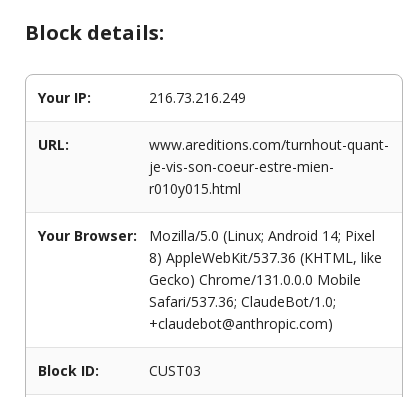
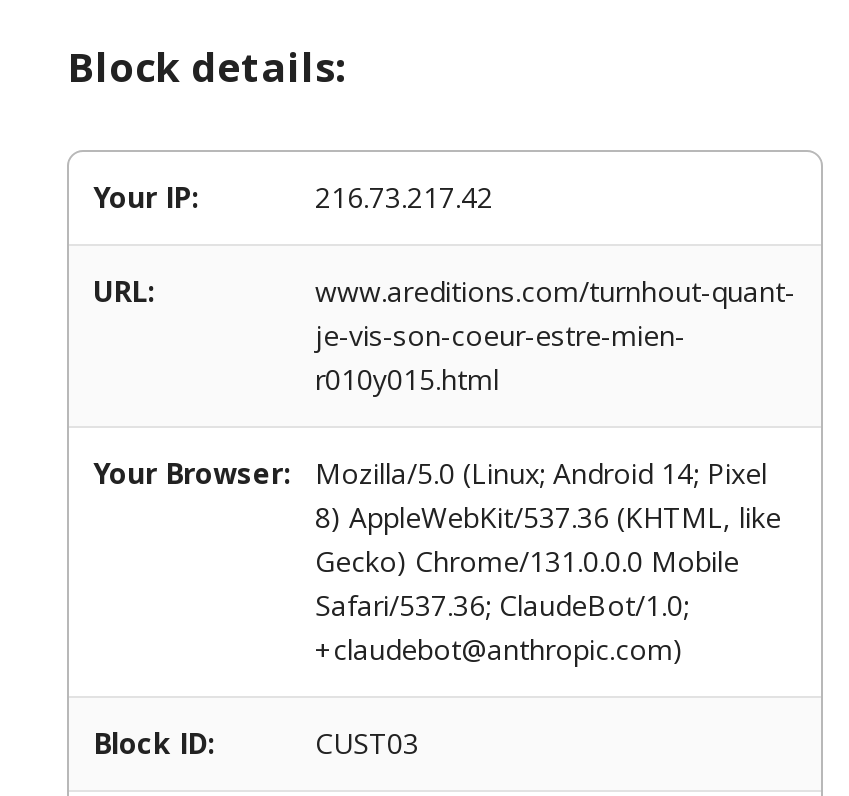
[149,88,246,107] 216.73.216.249 -> [315,178,493,216] 216.73.217.42

